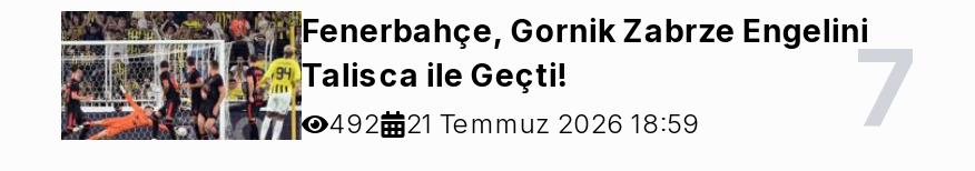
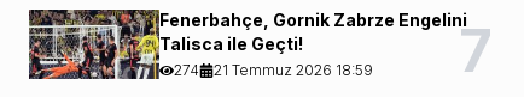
[328,107,700,140] 492 21 Temmuz 2026 18:59 -> [174,61,373,79] 274 21 Temmuz 2026 18:59

